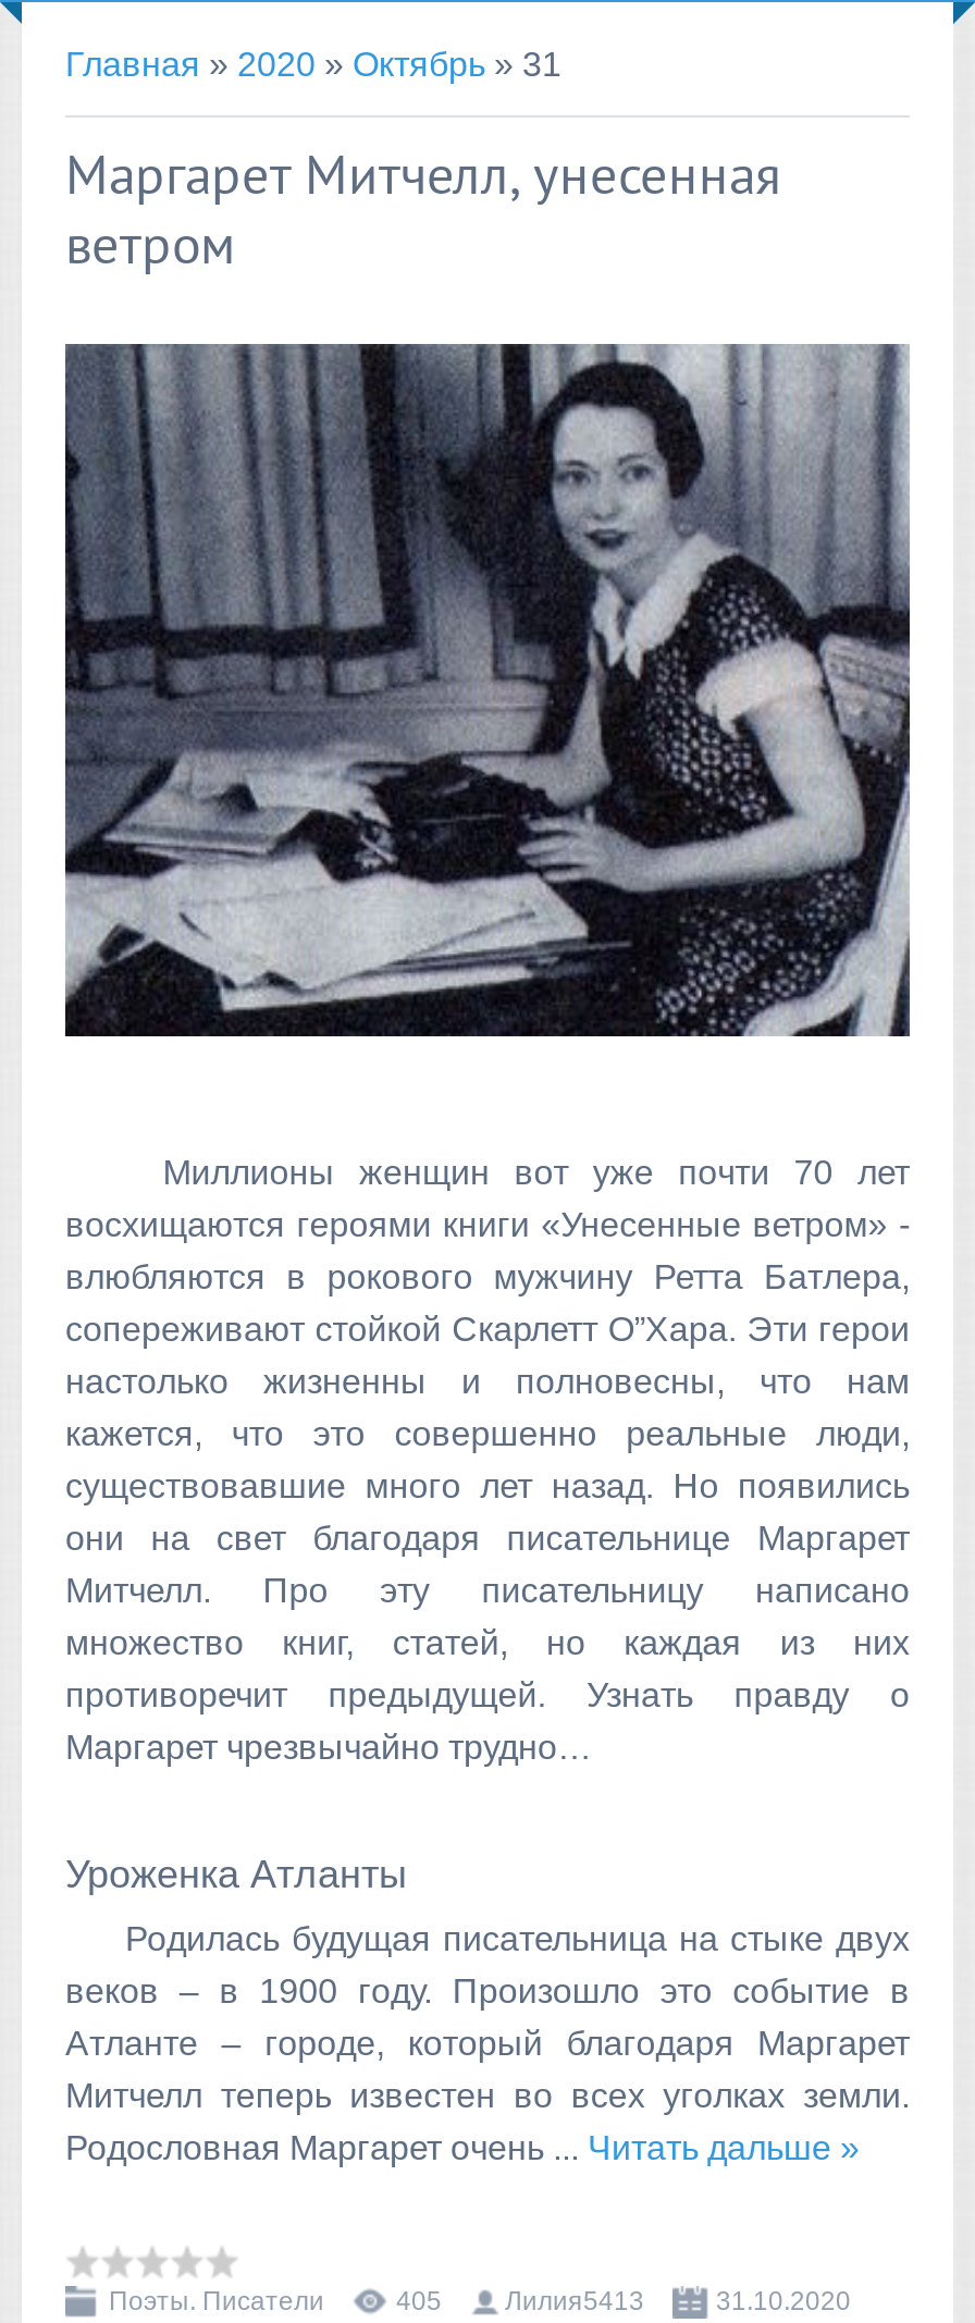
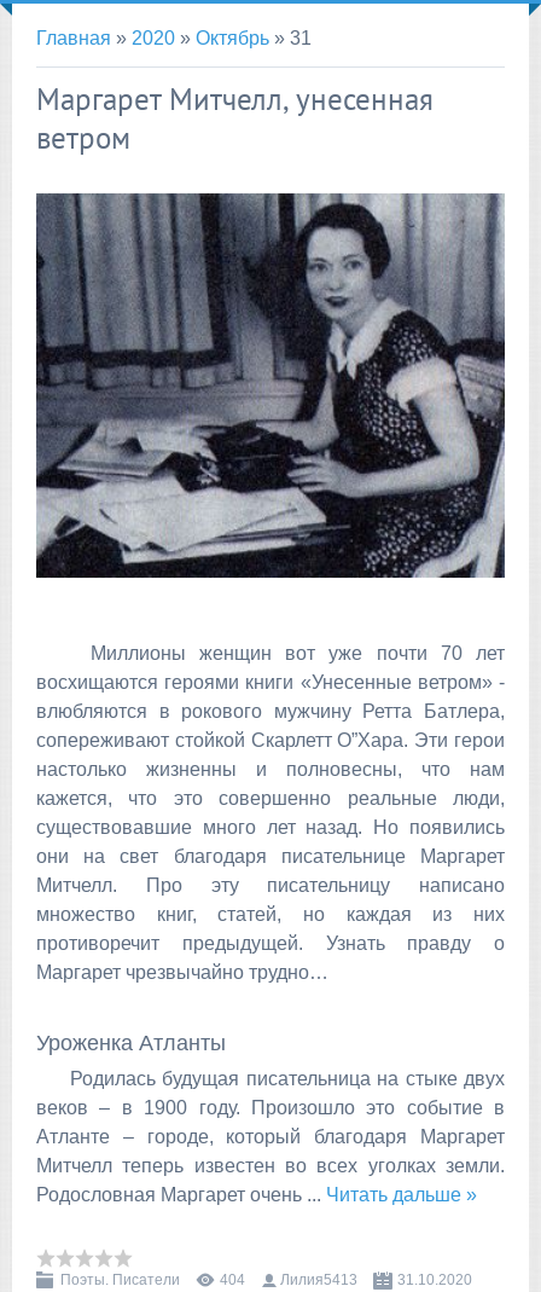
[396,2285,442,2316] 405 -> [220,1271,245,1288] 404

